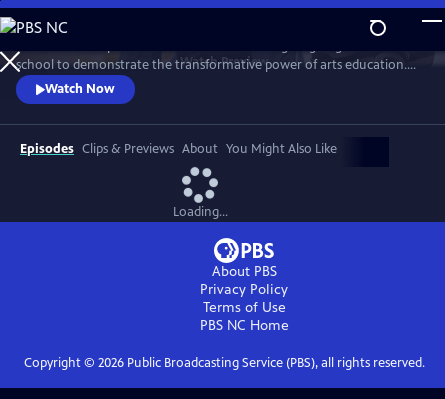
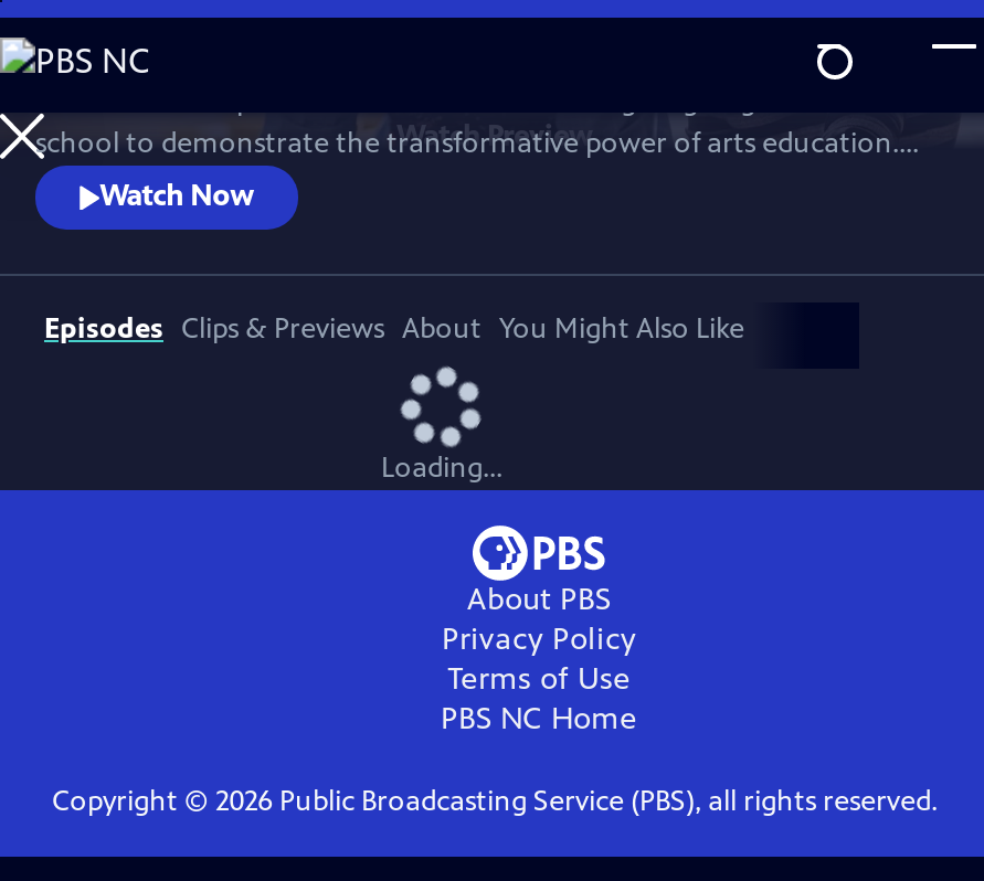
[181,166,219,202] [image] -> [400,364,482,446] [image]

